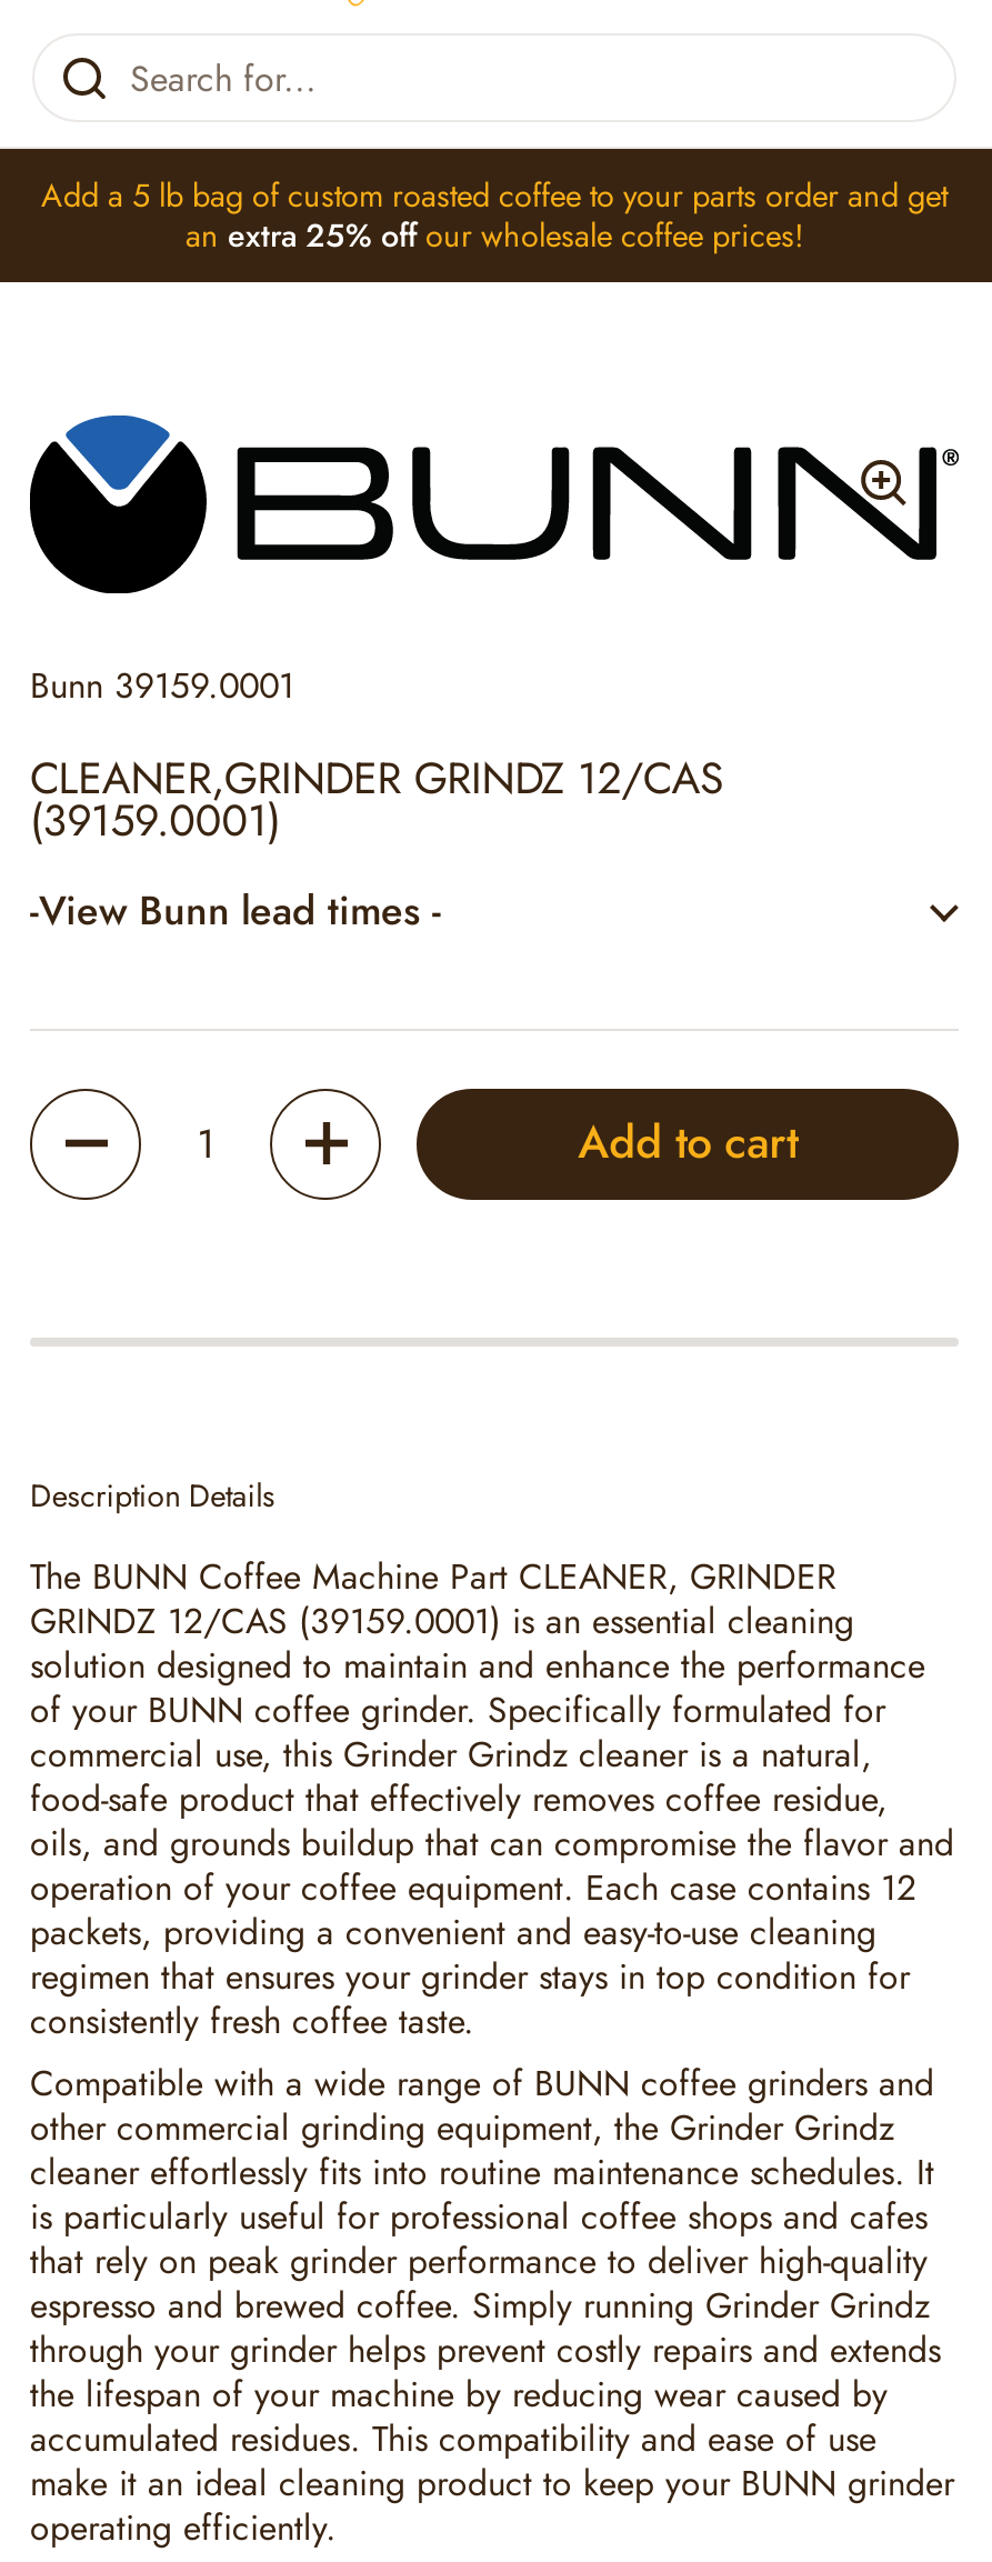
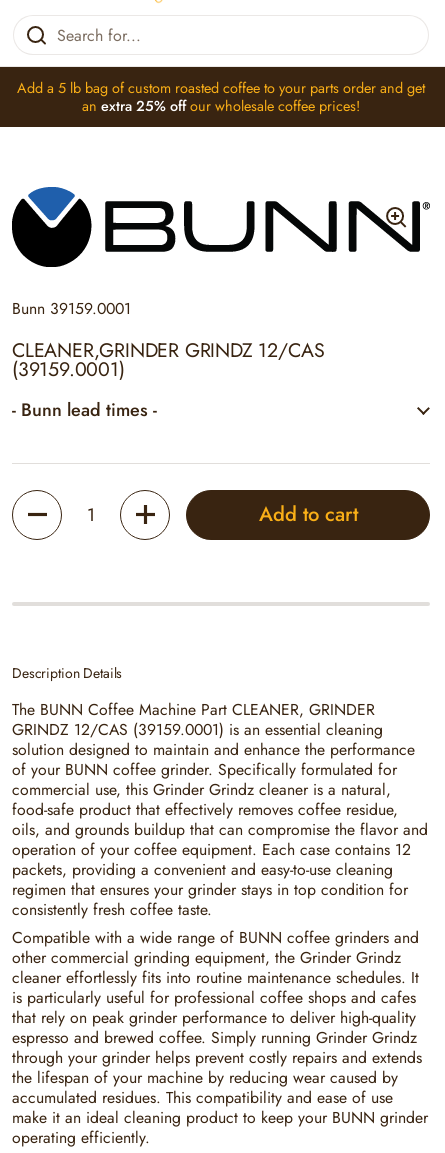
[30,882,441,940] -View Bunn lead times - -> [12,397,157,423] - Bunn lead times -

